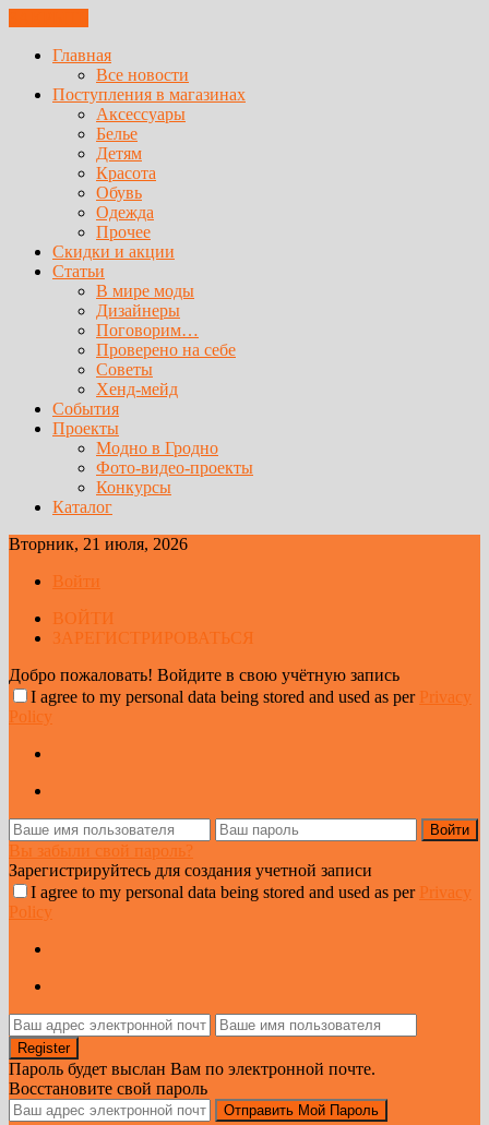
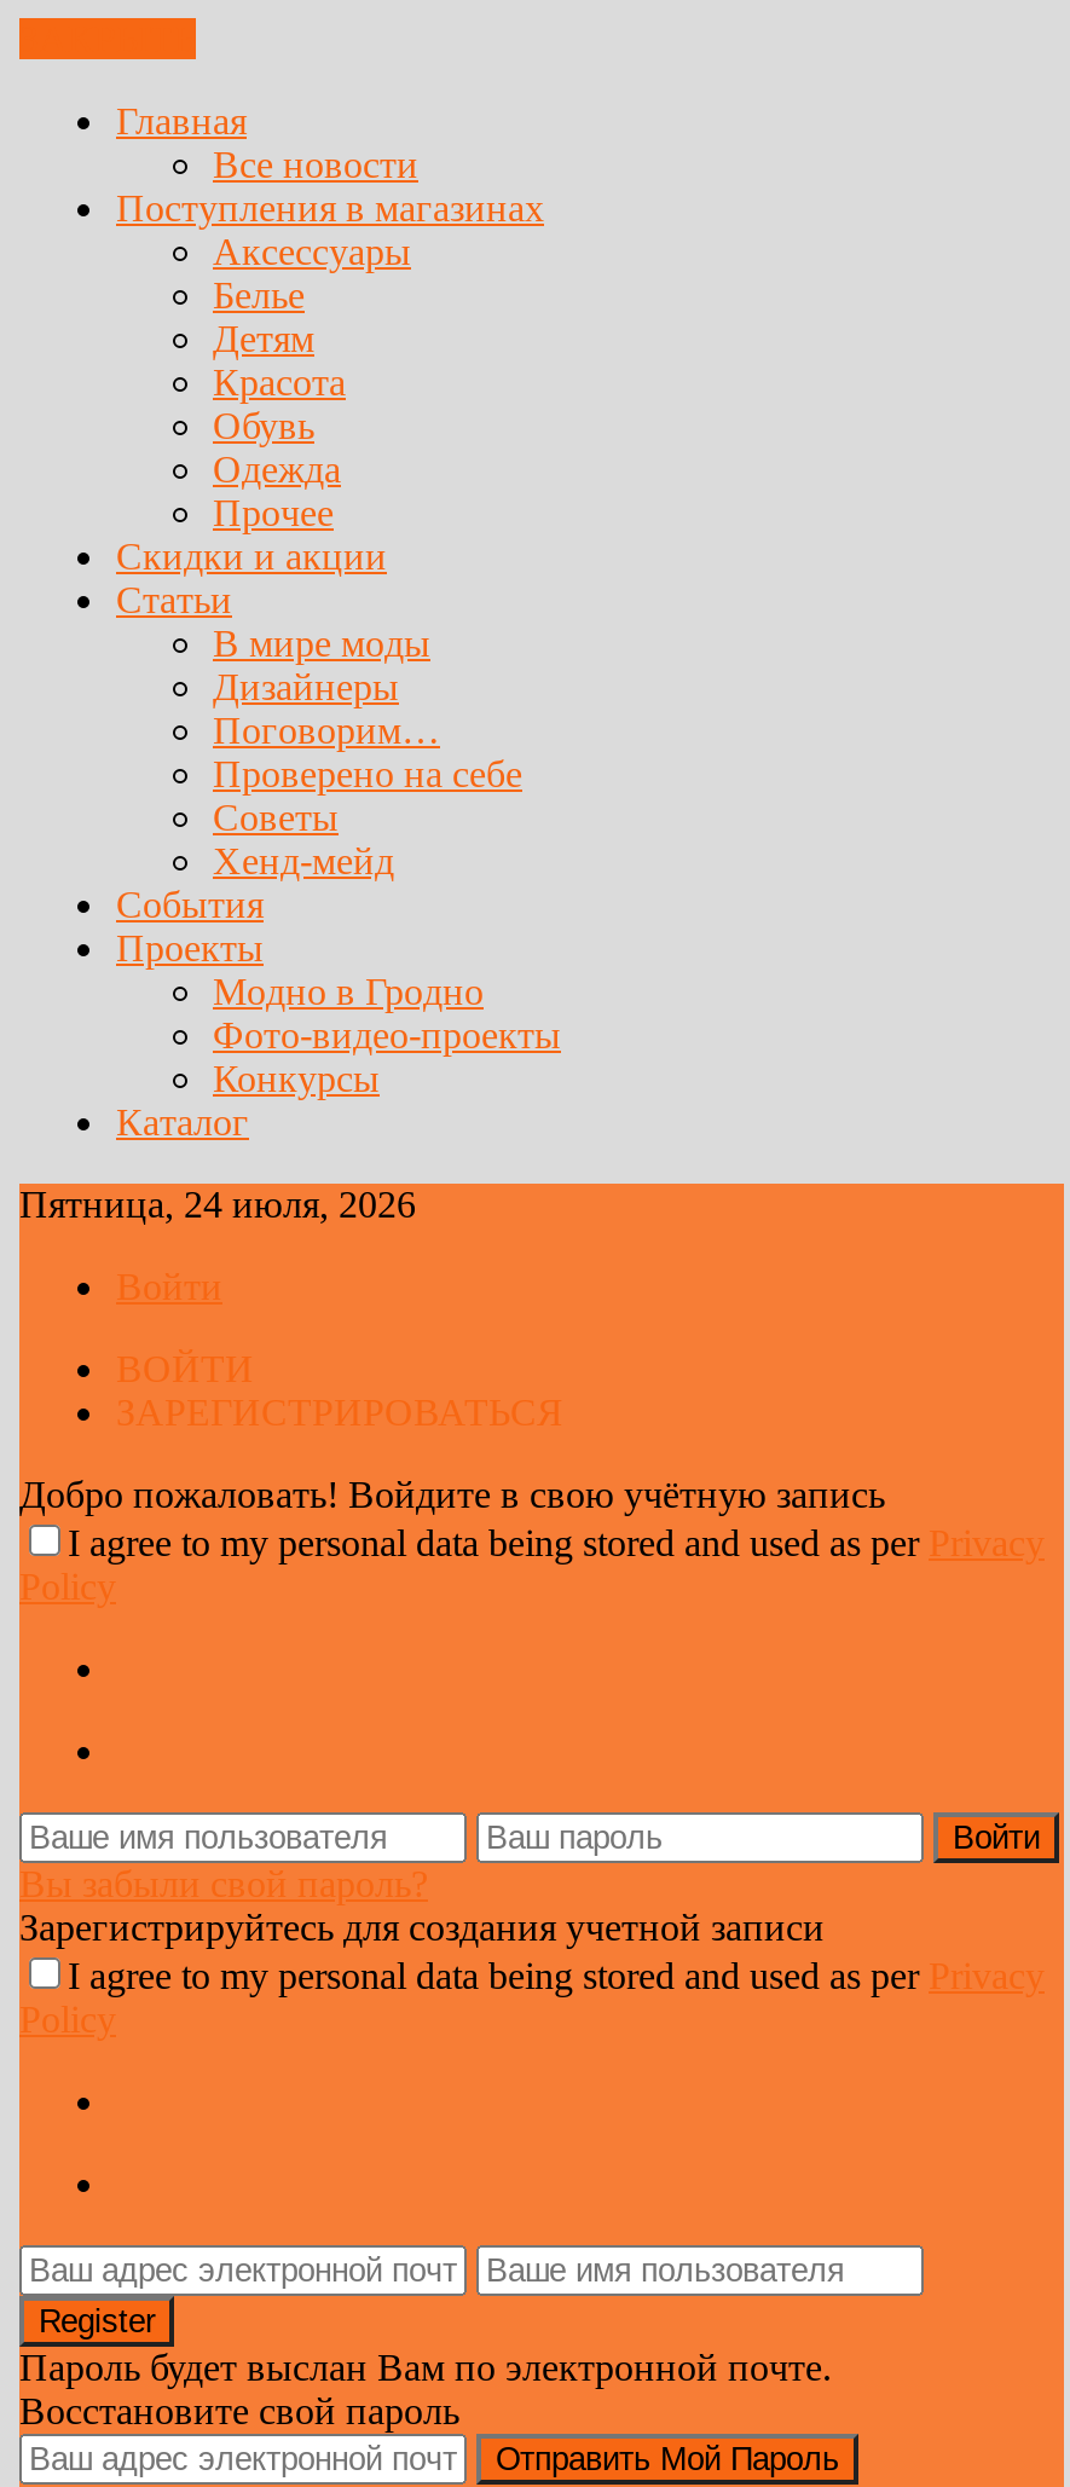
[9,535,188,553] Вторник, 21 июля, 2026 -> [19,1184,416,1225] Пятница, 24 июля, 2026

